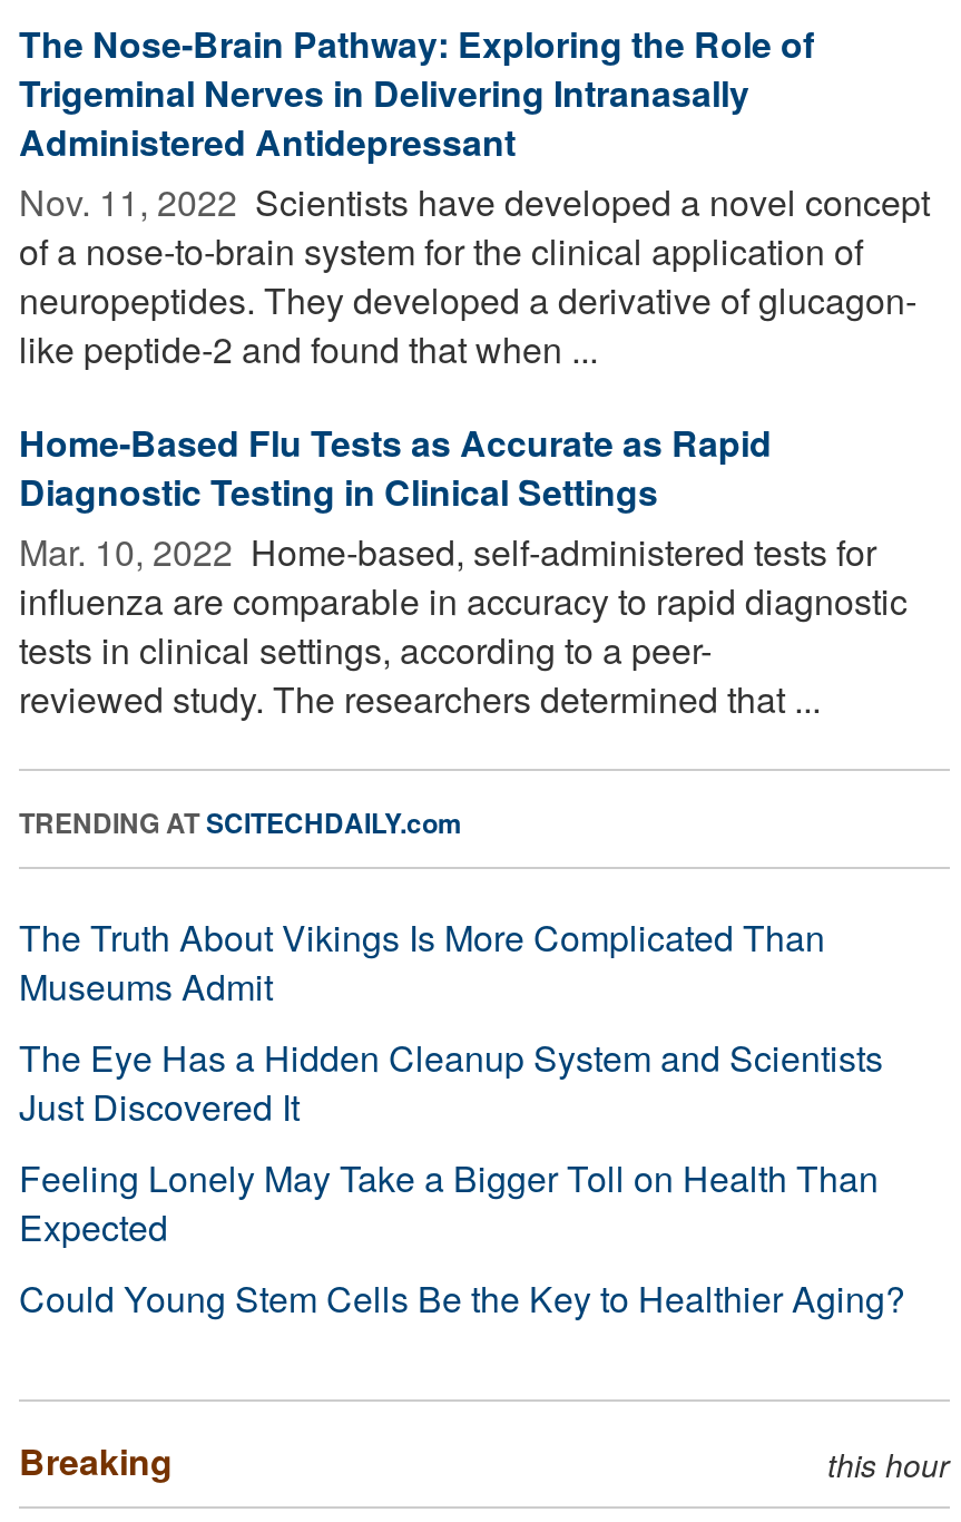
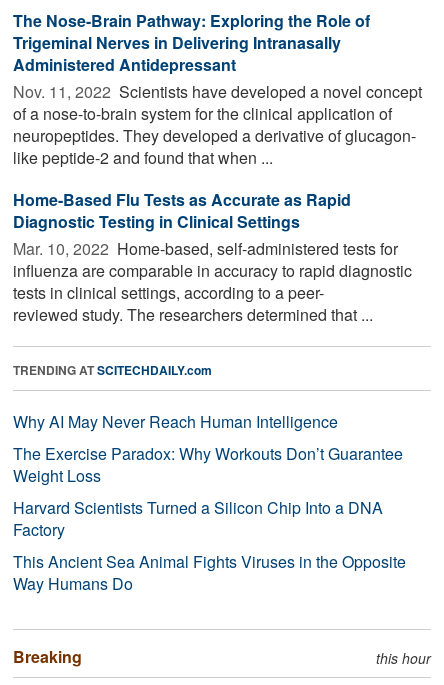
[19,911,905,1323] The Truth About Vikings Is More Complicated Than | Museums Admit | The Eye Has a Hidden Cleanup System and Scientists | Just Discovered It | Feeling Lonely May Take a Bigger Toll on Health Than | Expected | Could Young Stem Cells Be the Key to Healthier Aging? -> [13,410,406,595] Why AI May Never Reach Human Intelligence | The Exercise Paradox: Why Workouts Don’t Guarantee | Weight Loss | Harvard Scientists Turned a Silicon Chip Into a DNA | Factory | This Ancient Sea Animal Fights Viruses in the Opposite | Way Humans Do

